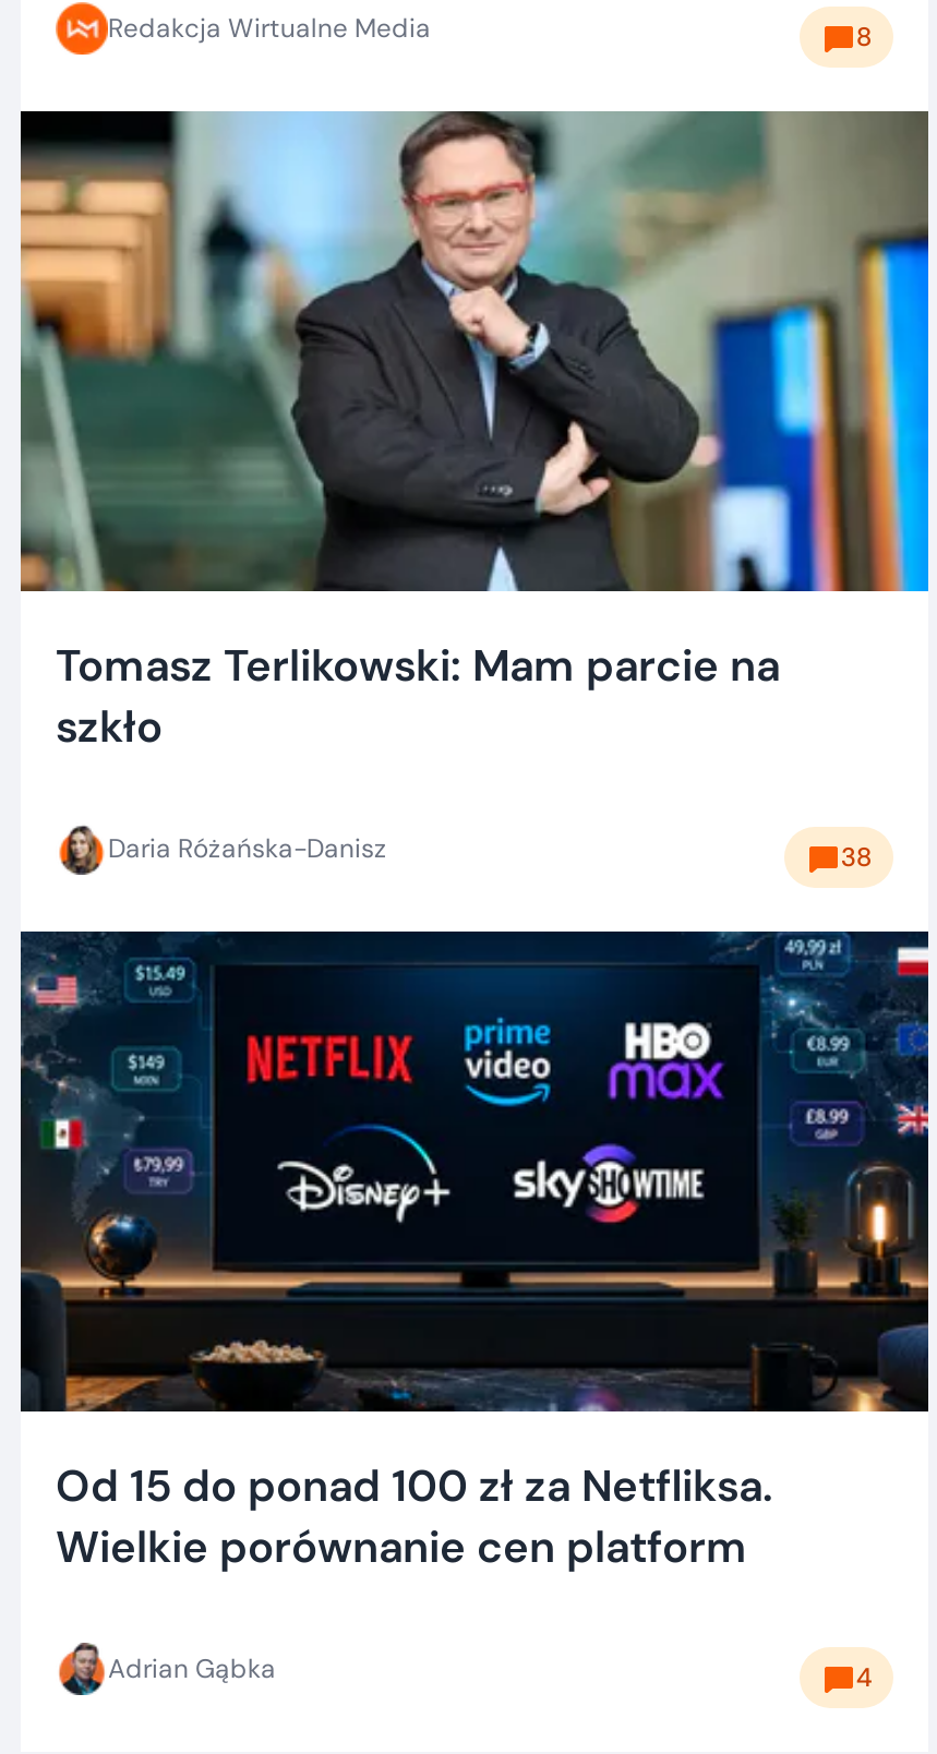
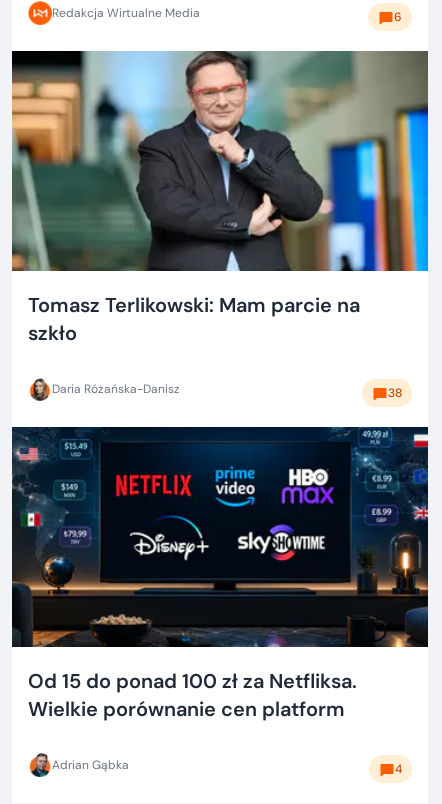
[856,19,871,54] 8 -> [394,9,402,25] 6

